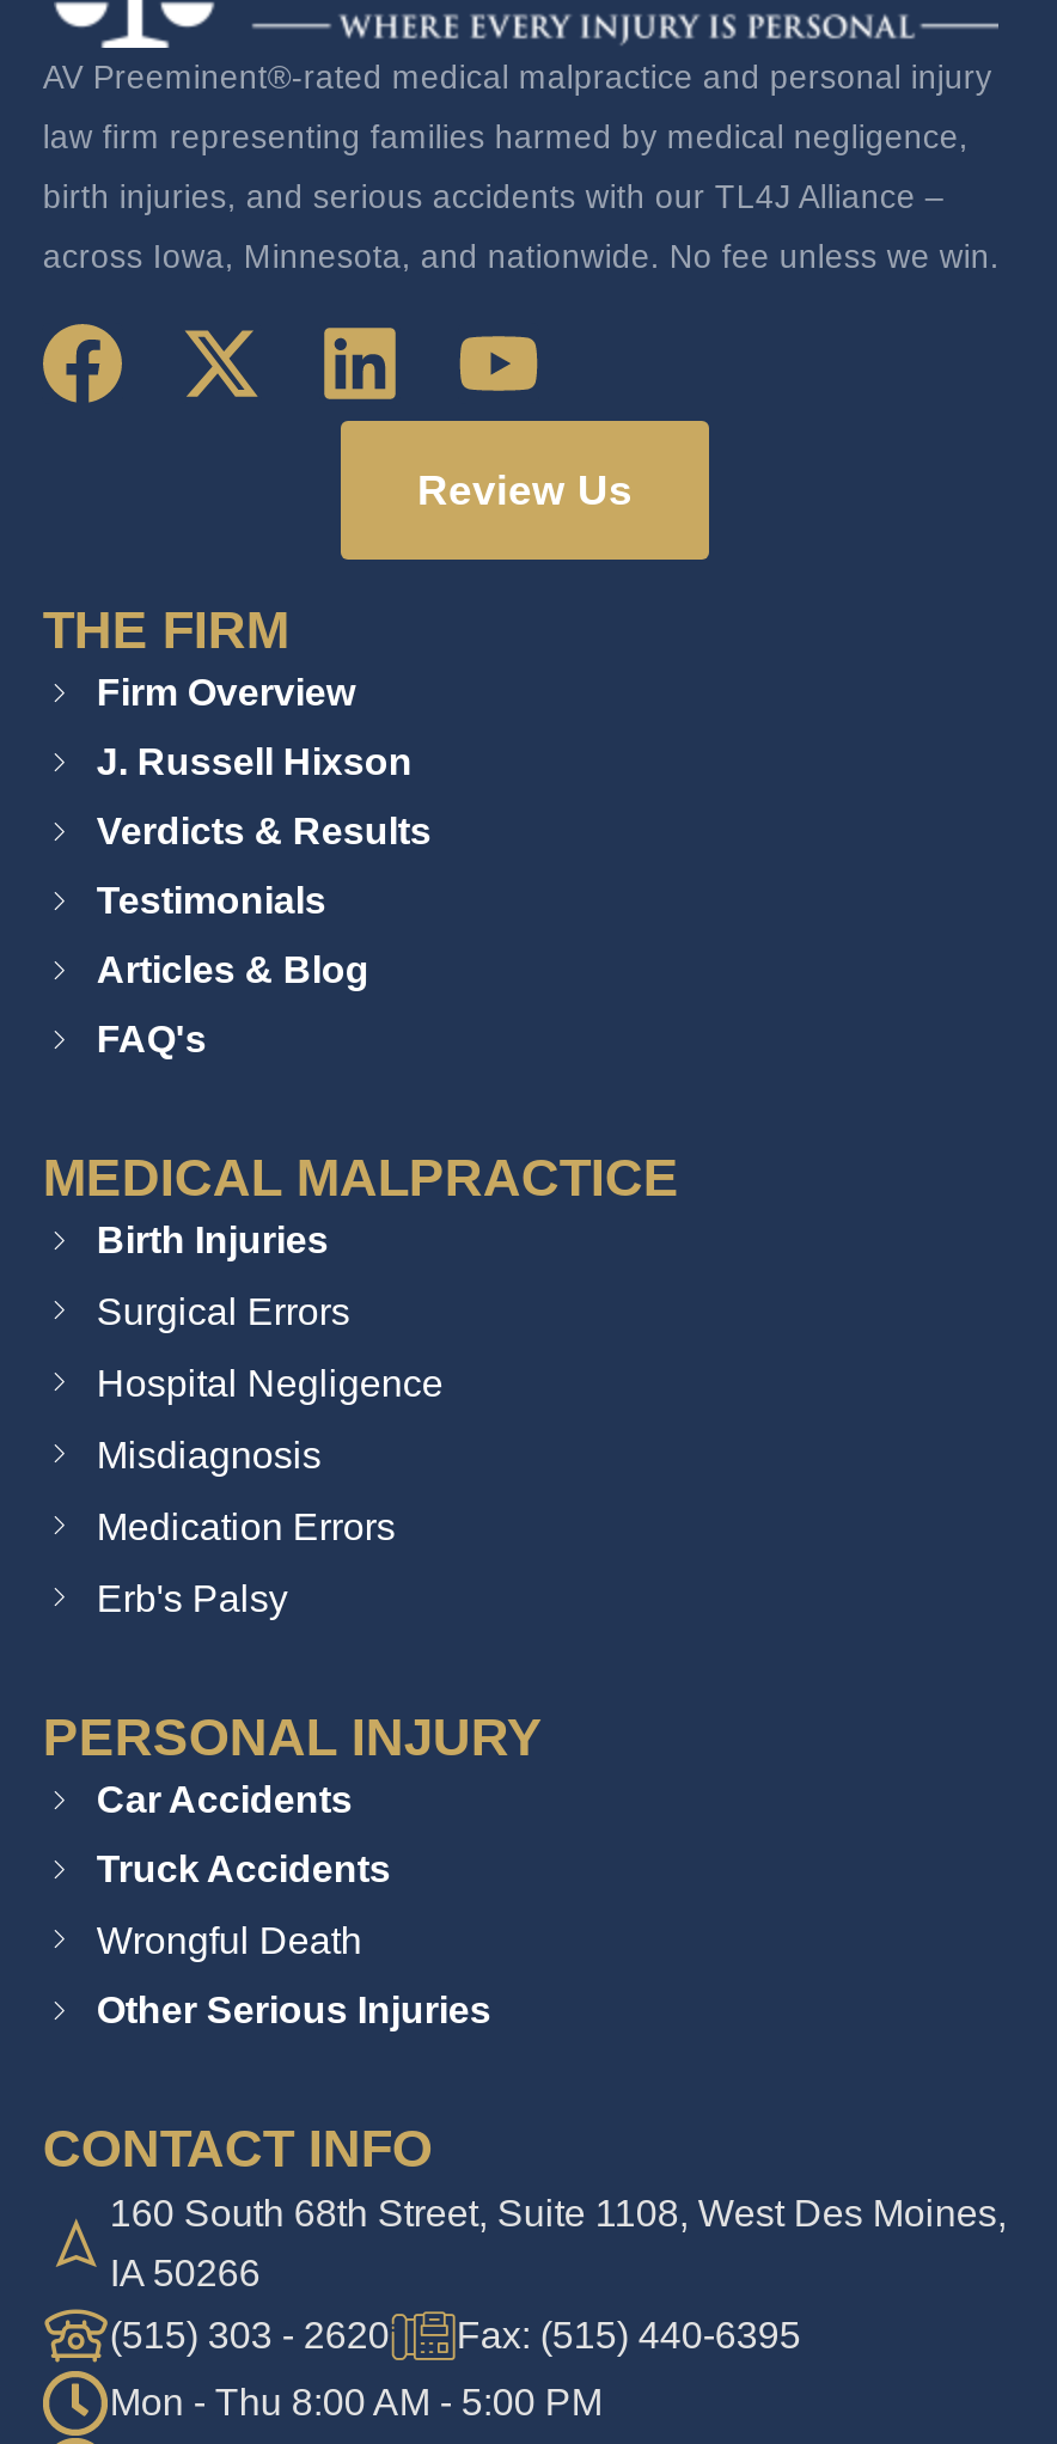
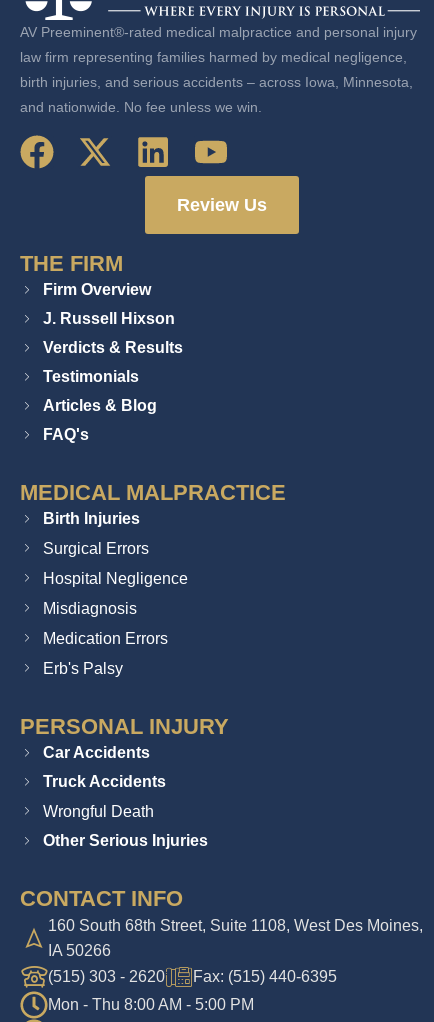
[43,180,944,216] birth injuries, and serious accidents with our TL4J Alliance – -> [20,75,413,90] birth injuries, and serious accidents – across Iowa, Minnesota,
[43,240,999,276] across Iowa, Minnesota, and nationwide. No fee unless we win. -> [20,100,262,115] and nationwide. No fee unless we win.

